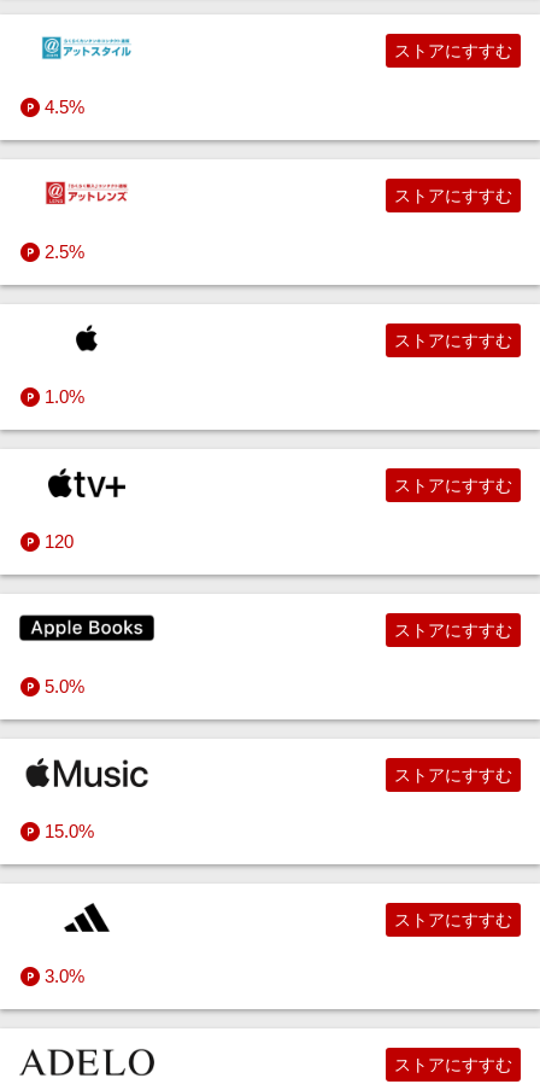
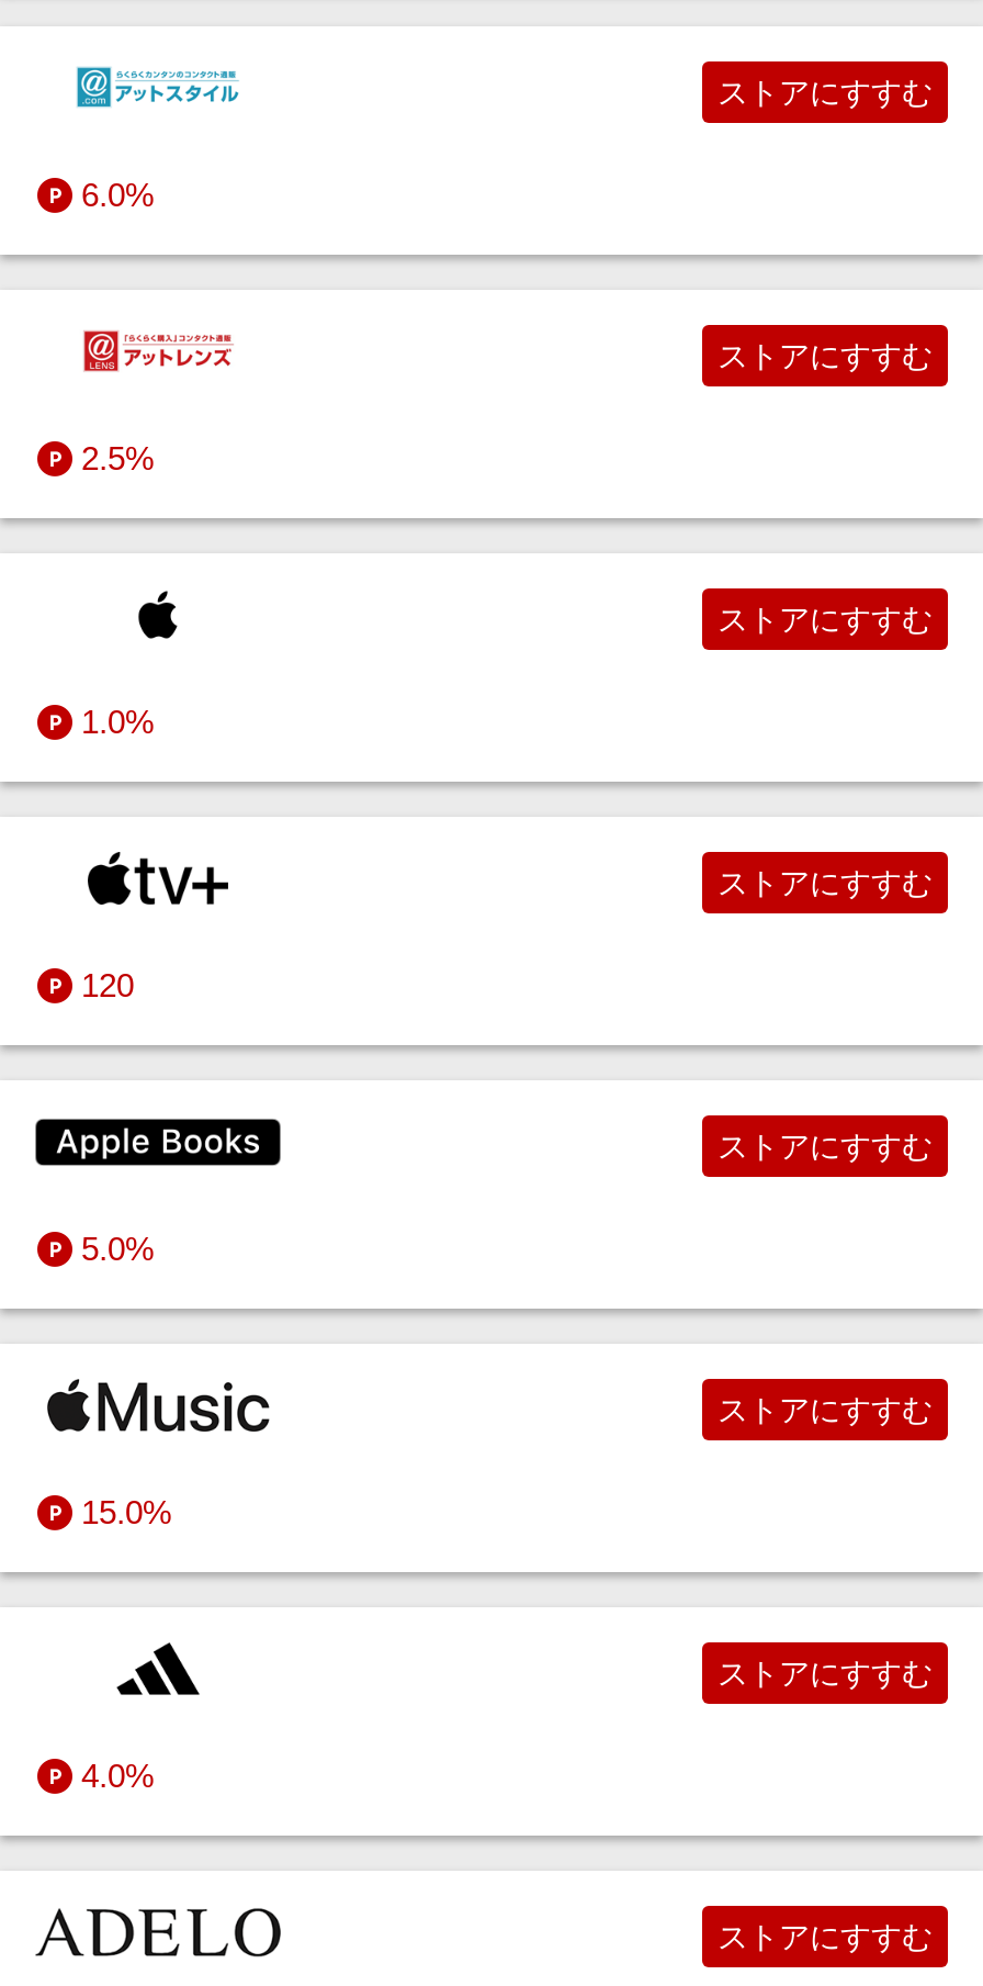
[45,97,84,117] 4.5% -> [81,176,154,213] 6.0%
[45,966,84,986] 3.0% -> [81,1757,154,1794] 4.0%

